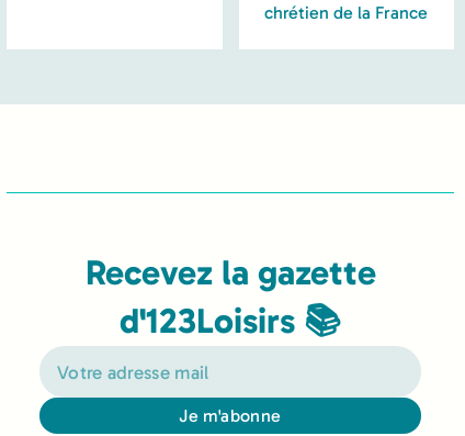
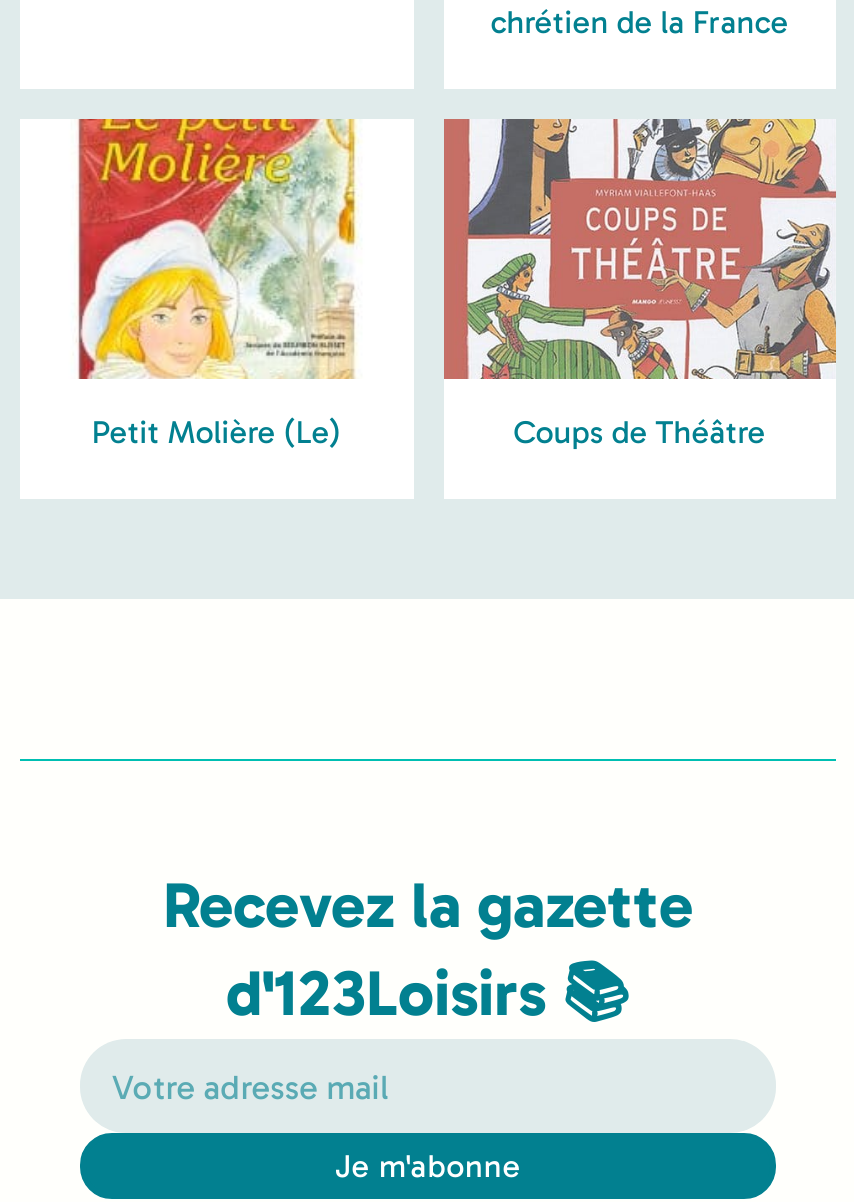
none -> [76,116,766,451] [image] | Petit Molière (Le) | Coups de Théâtre
none -> [442,118,838,380] [image]

